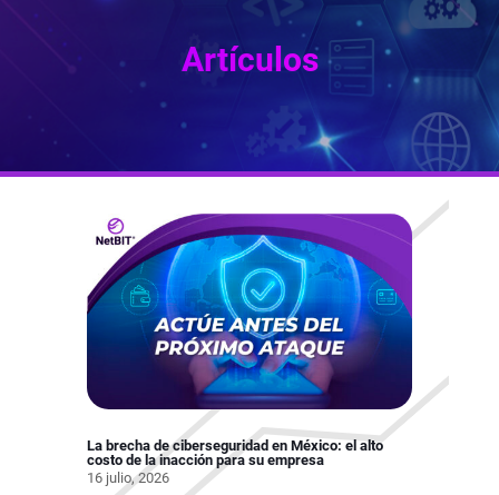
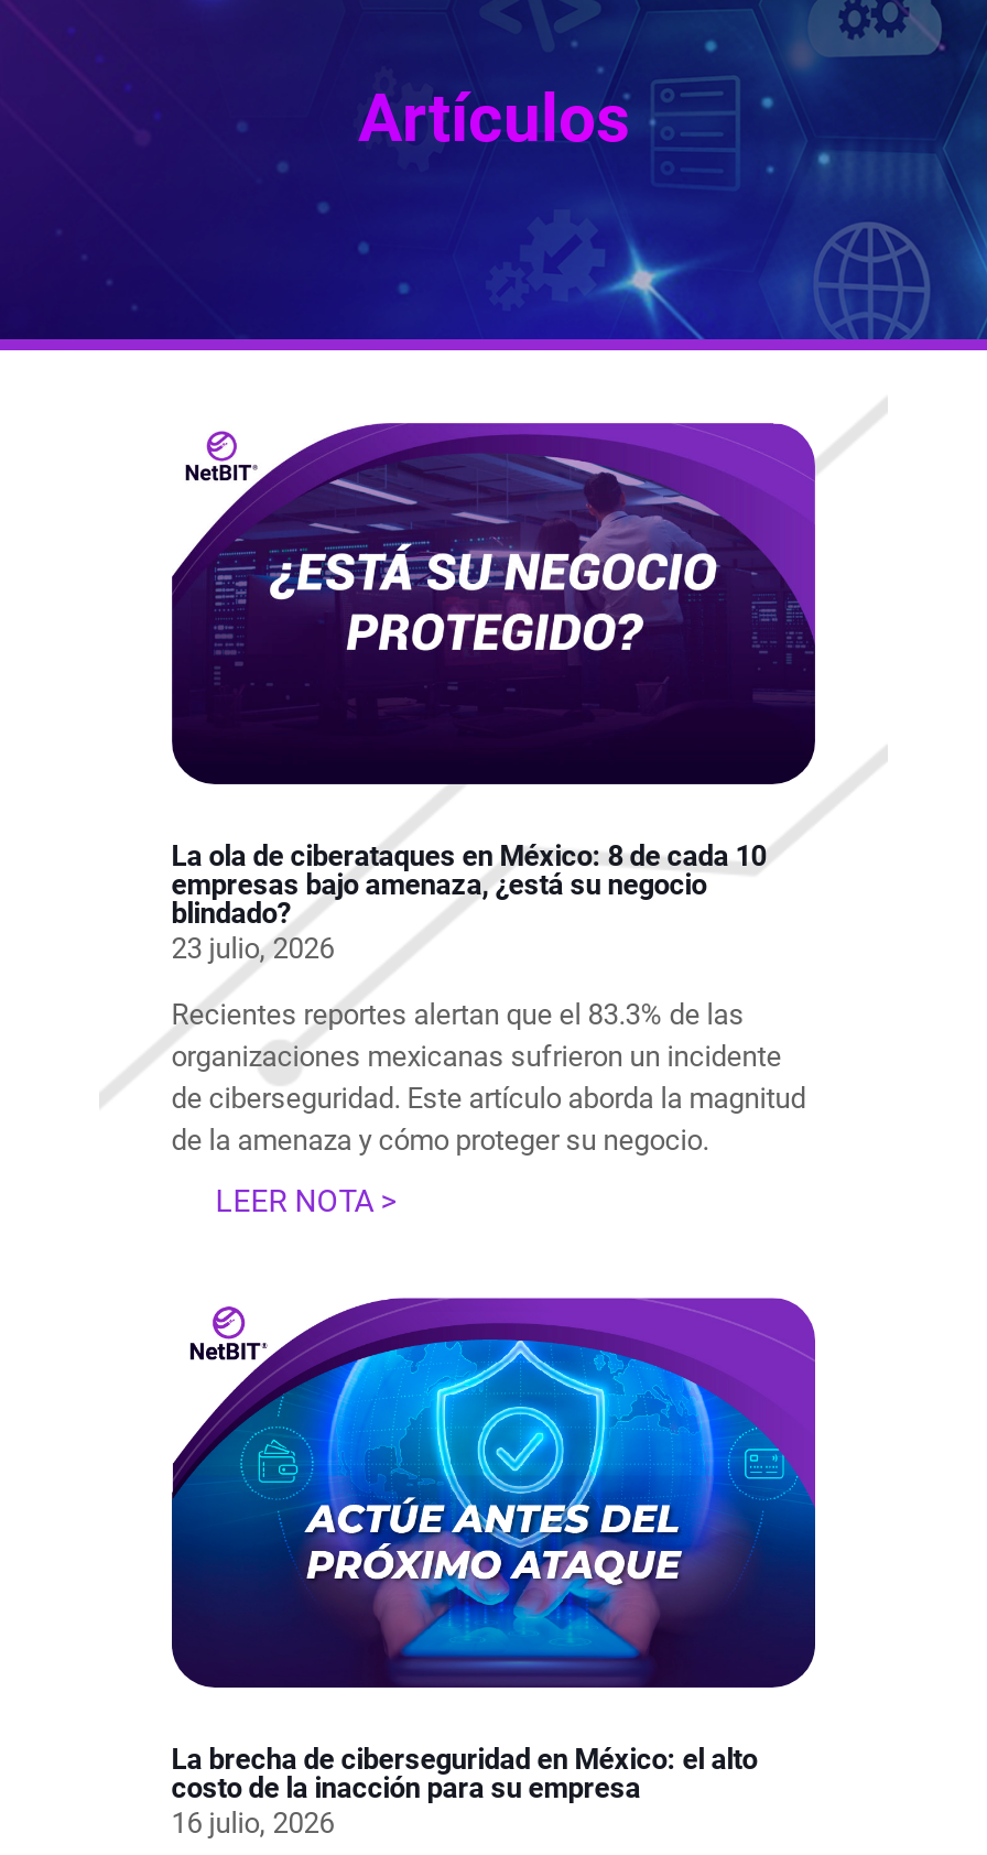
none -> [170,425,815,1219] [image] | La ola de ciberataques en México: 8 de cada 10 | empresas bajo amenaza, ¿está su negocio | blindado? | 23 julio, 2026 | Recientes reportes alertan que el 83.3% de las | organizaciones mexicanas sufrieron un incidente | de ciberseguridad. Este artículo aborda la magnitud | de la amenaza y cómo proteger su negocio. | LEER NOTA >

